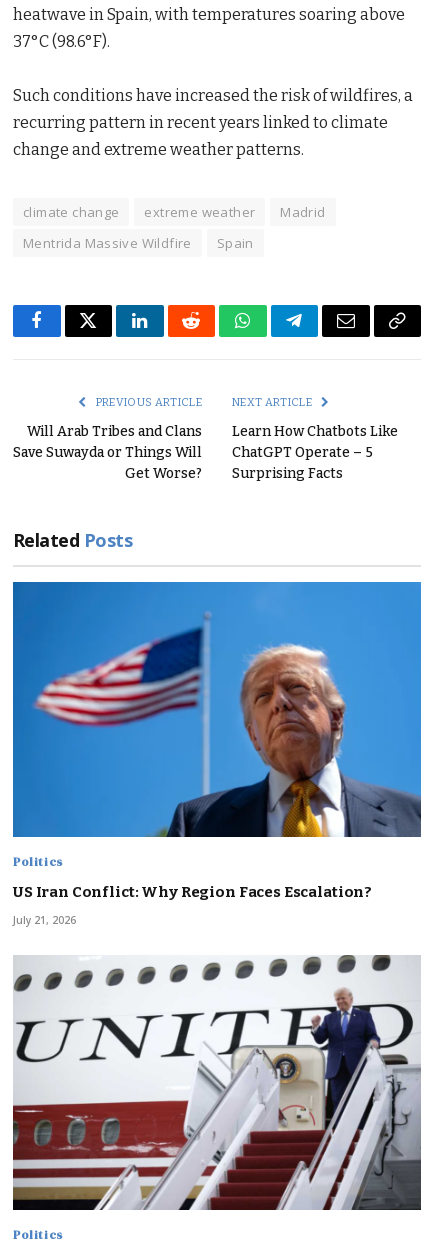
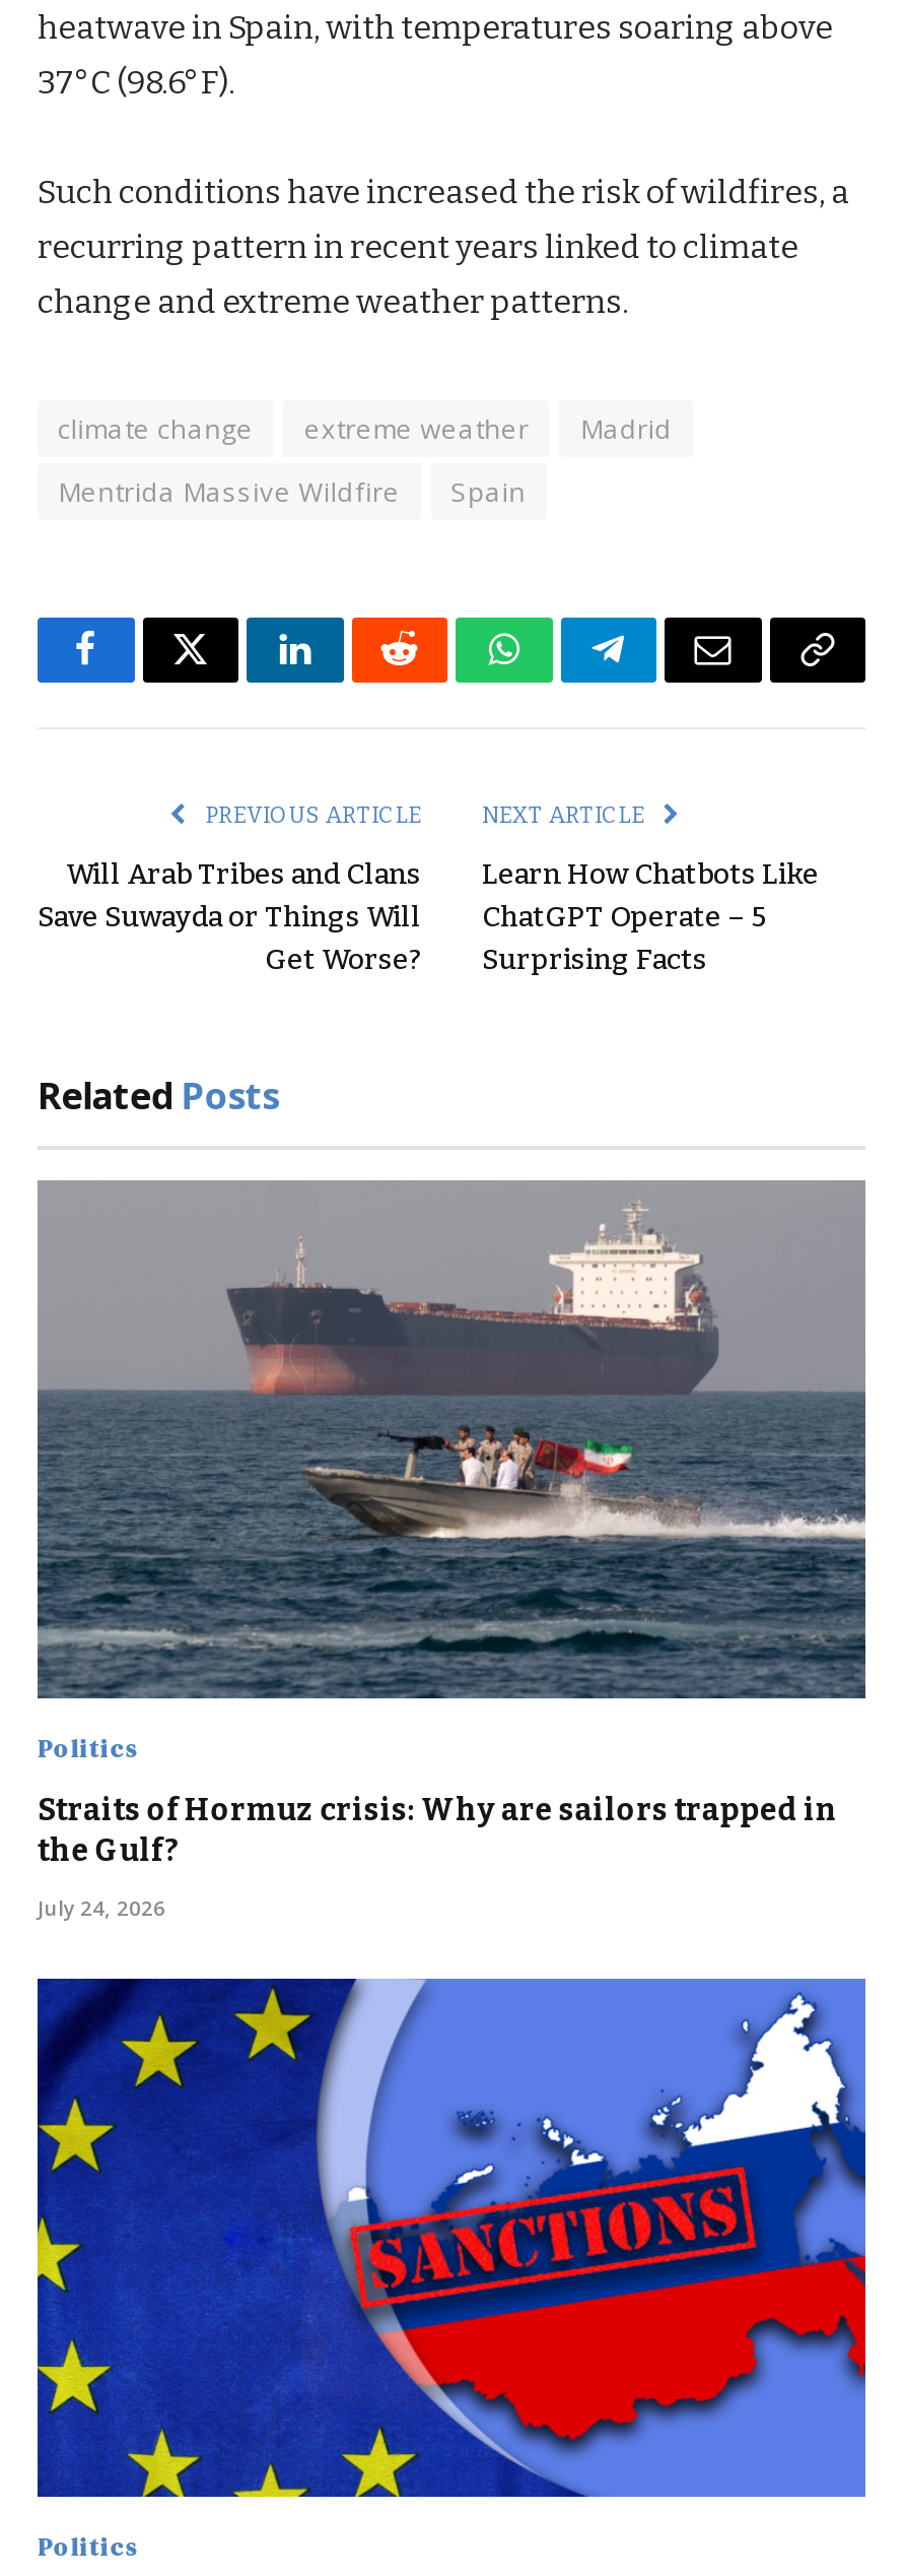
[12,581,422,838] [image] -> [36,1180,867,1700] [image]
[13,883,372,901] US Iran Conflict: Why Region Faces Escalation? -> [38,1792,837,1869] Straits of Hormuz crisis: Why are sailors trapped in | the Gulf?
[13,913,76,927] July 21, 2026 -> [38,1894,165,1922] July 24, 2026
[12,954,422,1211] [image] -> [36,1977,867,2499] [image]

